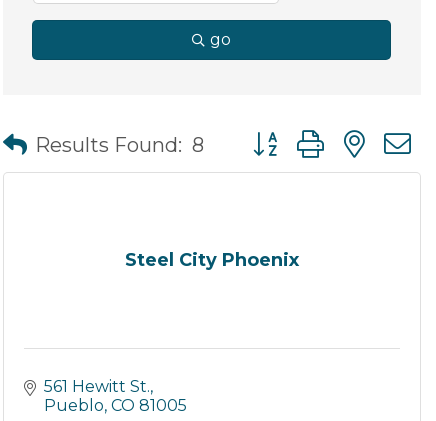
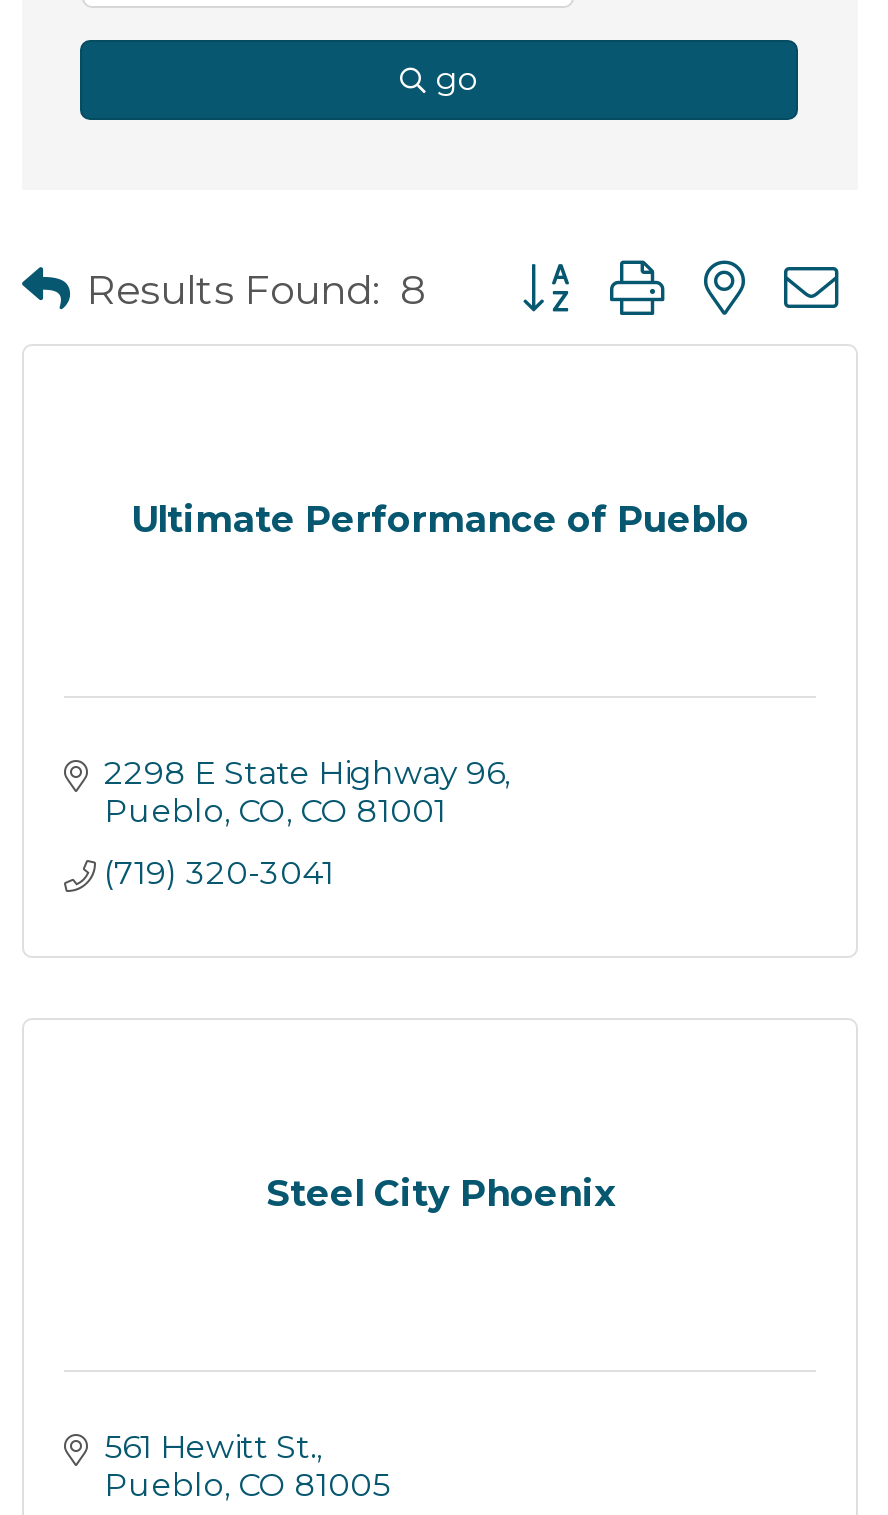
none -> [104,754,504,892] 2298 E State Highway 96 | Pueblo, CO CO 81001 | (719) 320-3041
none -> [131,498,749,542] Ultimate Performance of Pueblo

